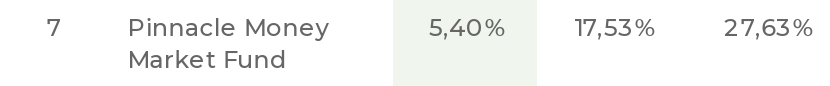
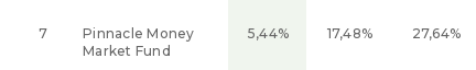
[429,11,505,41] 5,40% -> [248,25,289,41] 5,44%
[574,11,655,41] 17,53% -> [327,25,372,41] 17,48%
[724,11,813,41] 27,63% -> [412,25,461,41] 27,64%

